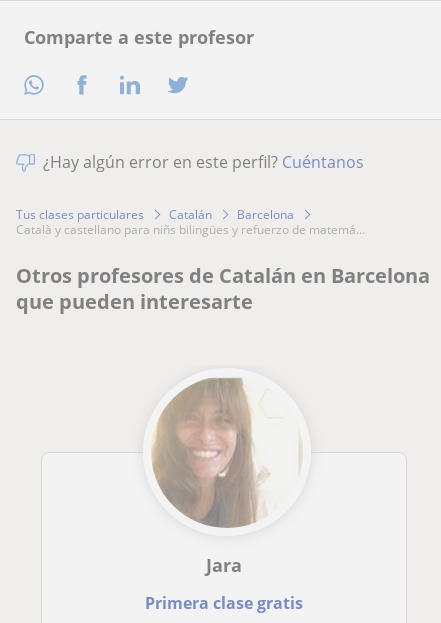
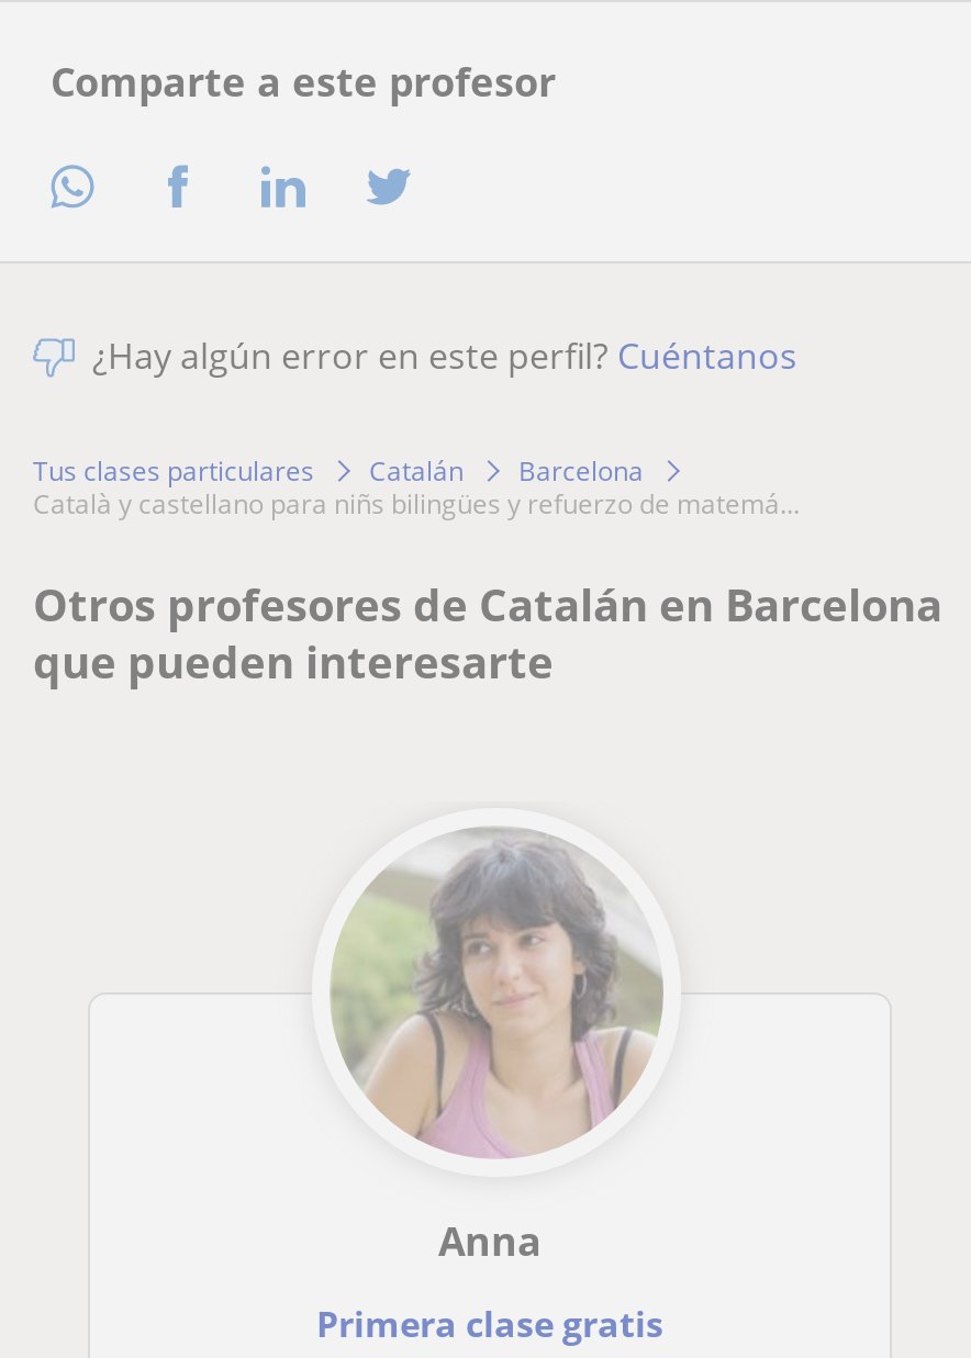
[151,378,302,577] [image] | Jara -> [327,828,663,1266] [image] | Anna

